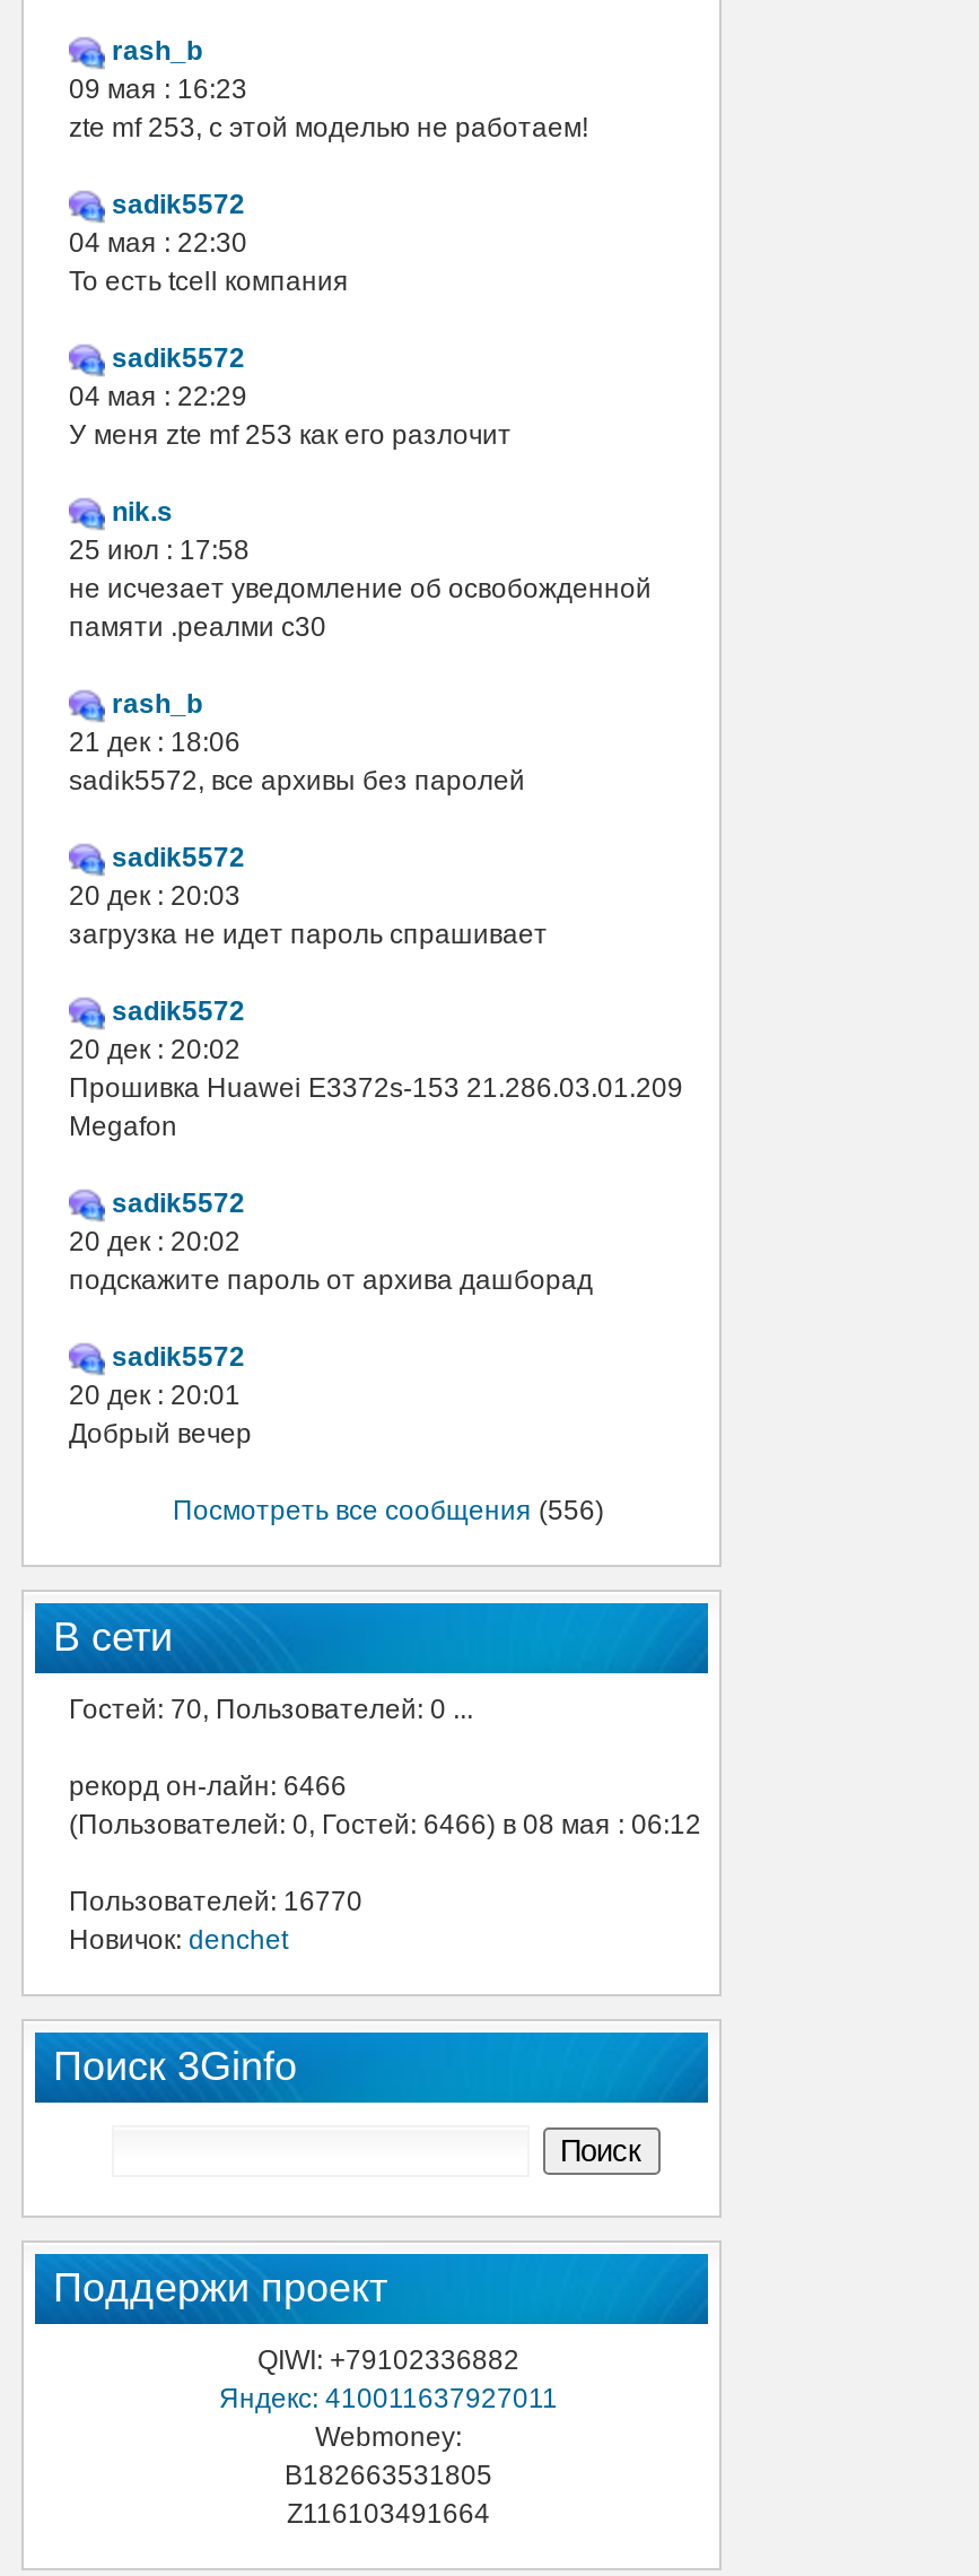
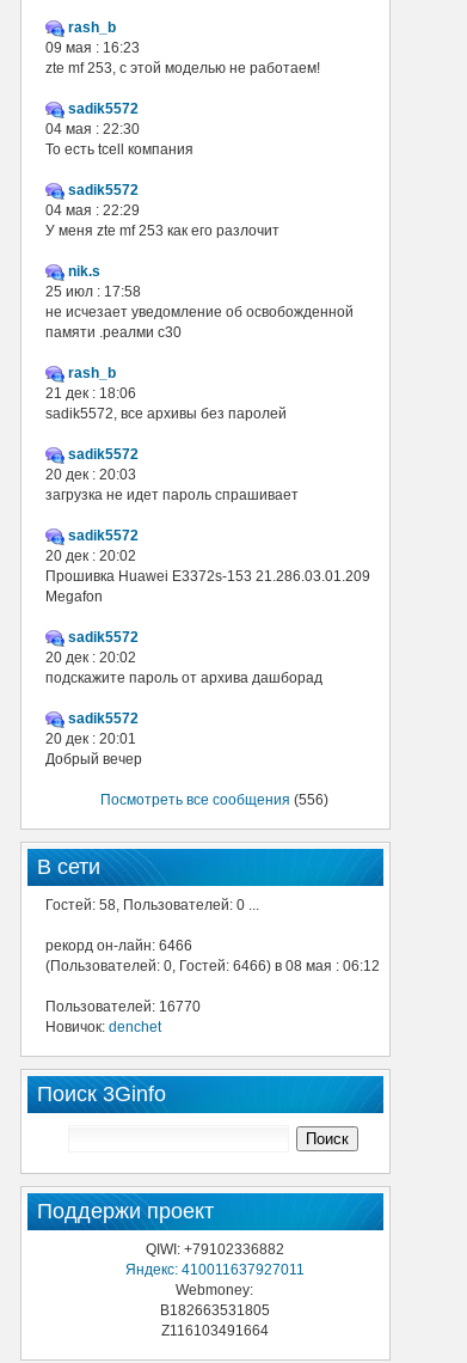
[69,1694,473,1725] Гостей: 70, Пользователей: 0 ... -> [45,897,259,913] Гостей: 58, Пользователей: 0 ...

